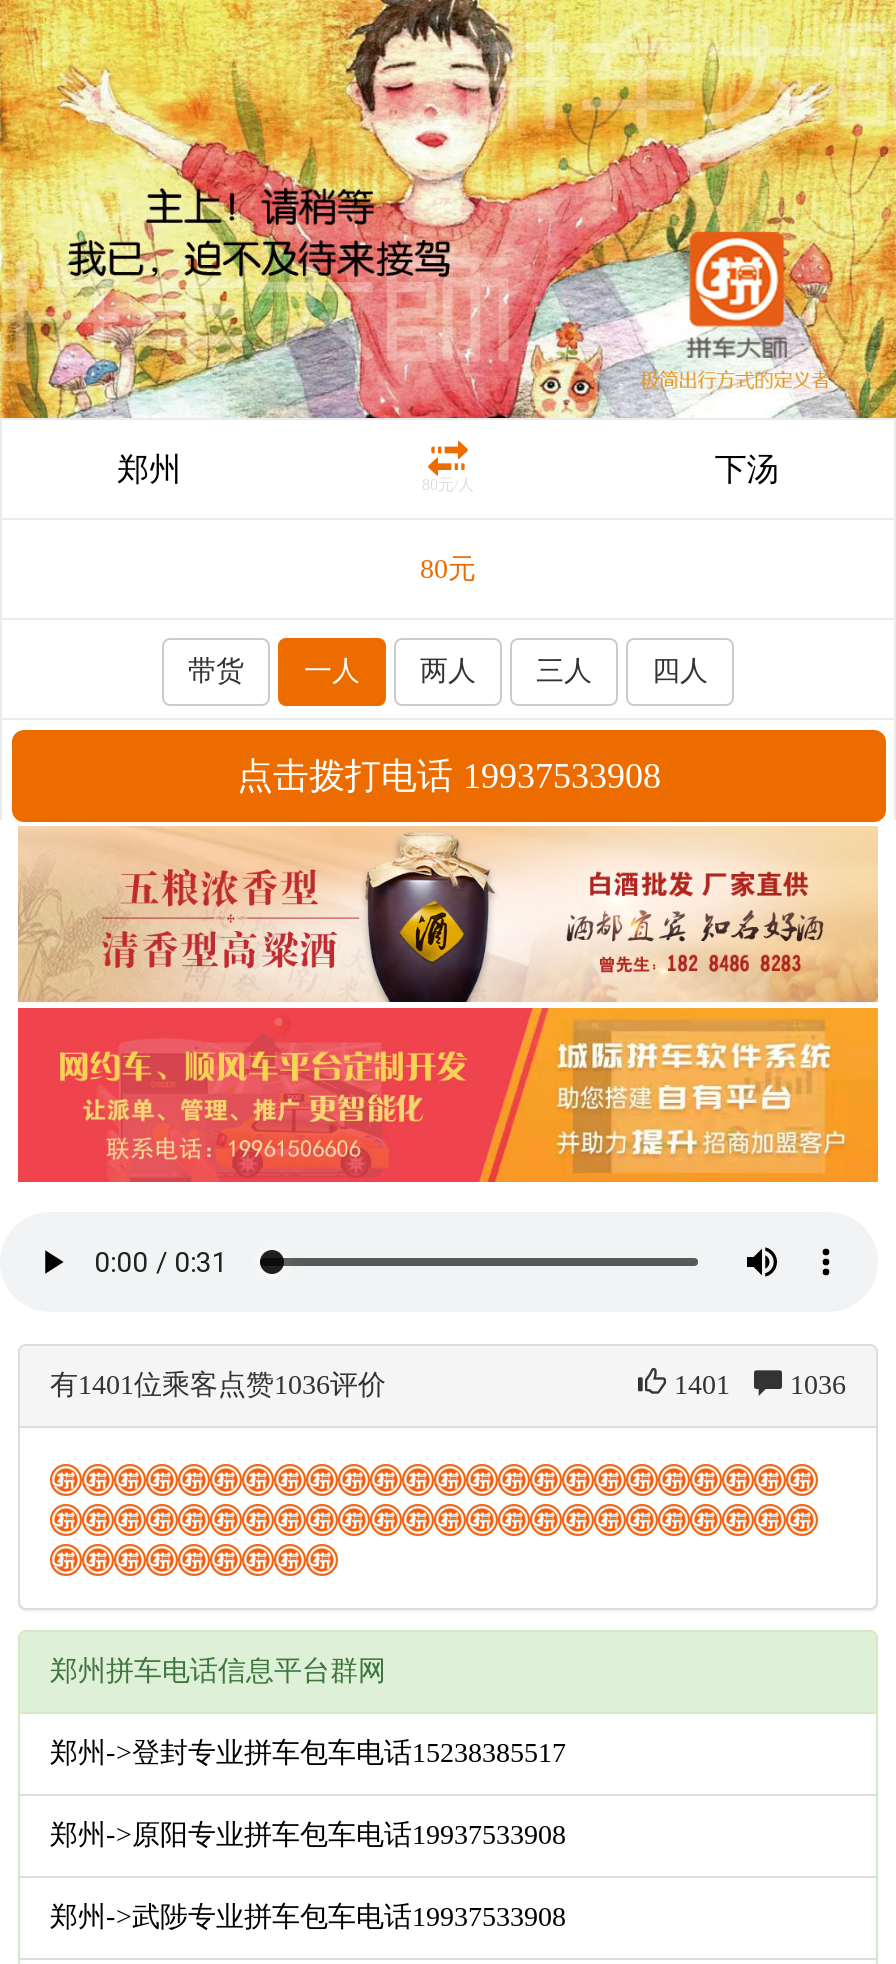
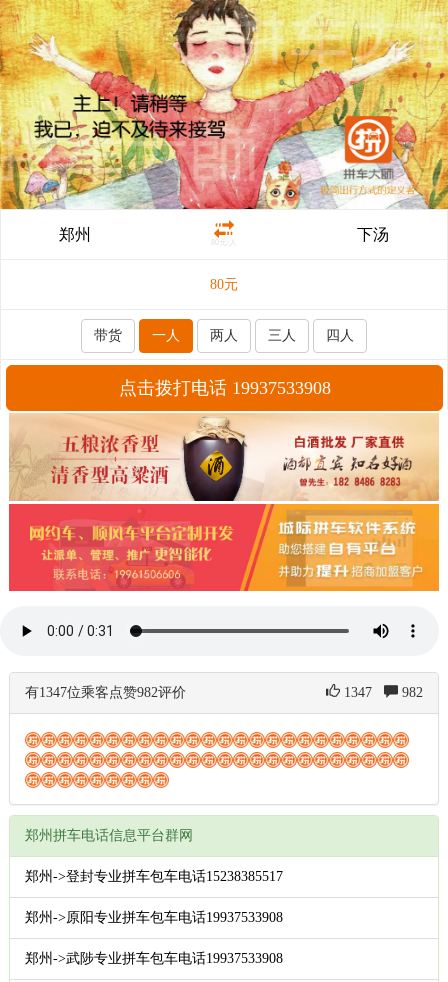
[50,1371,386,1401] 有1401位乘客点赞1036评价 -> [25,685,186,700] 有1347位乘客点赞982评价
[666,1371,754,1401] 1401 -> [340,685,384,700] 1347
[782,1371,846,1401] 1036 -> [398,685,423,700] 982

